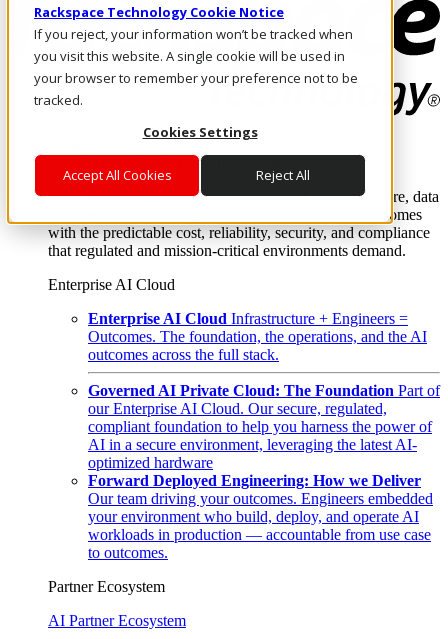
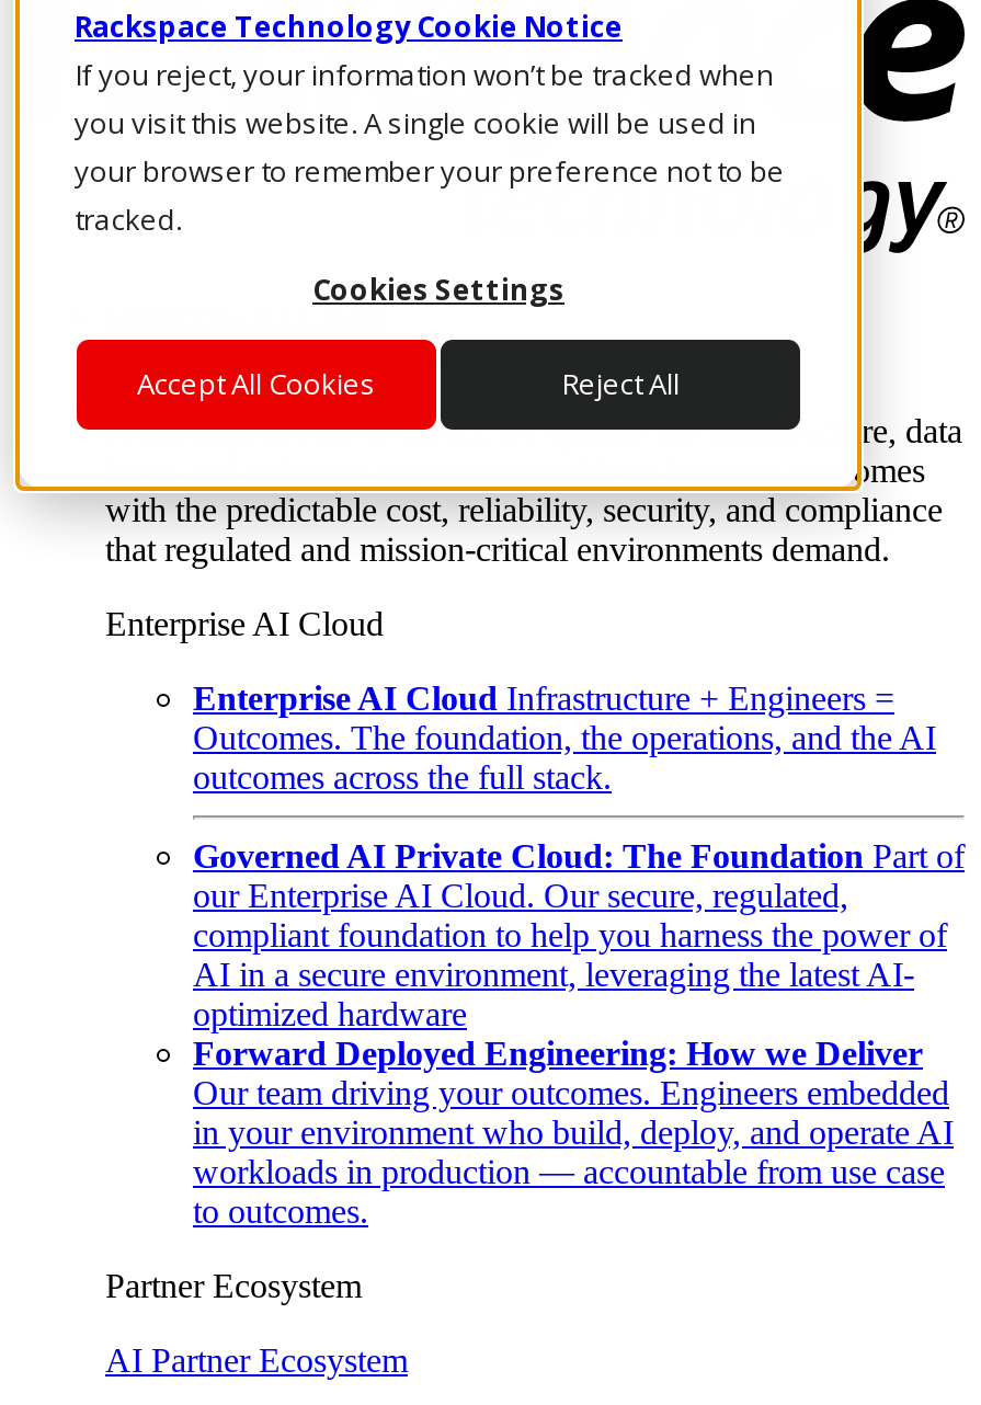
[88,508,419,525] your environment who build, deploy, and operate AI -> [193,1114,954,1151] in your environment who build, deploy, and operate AI

